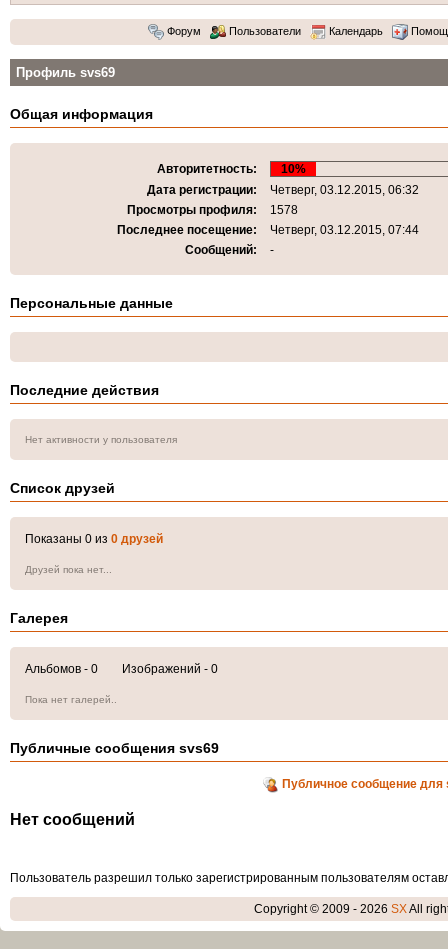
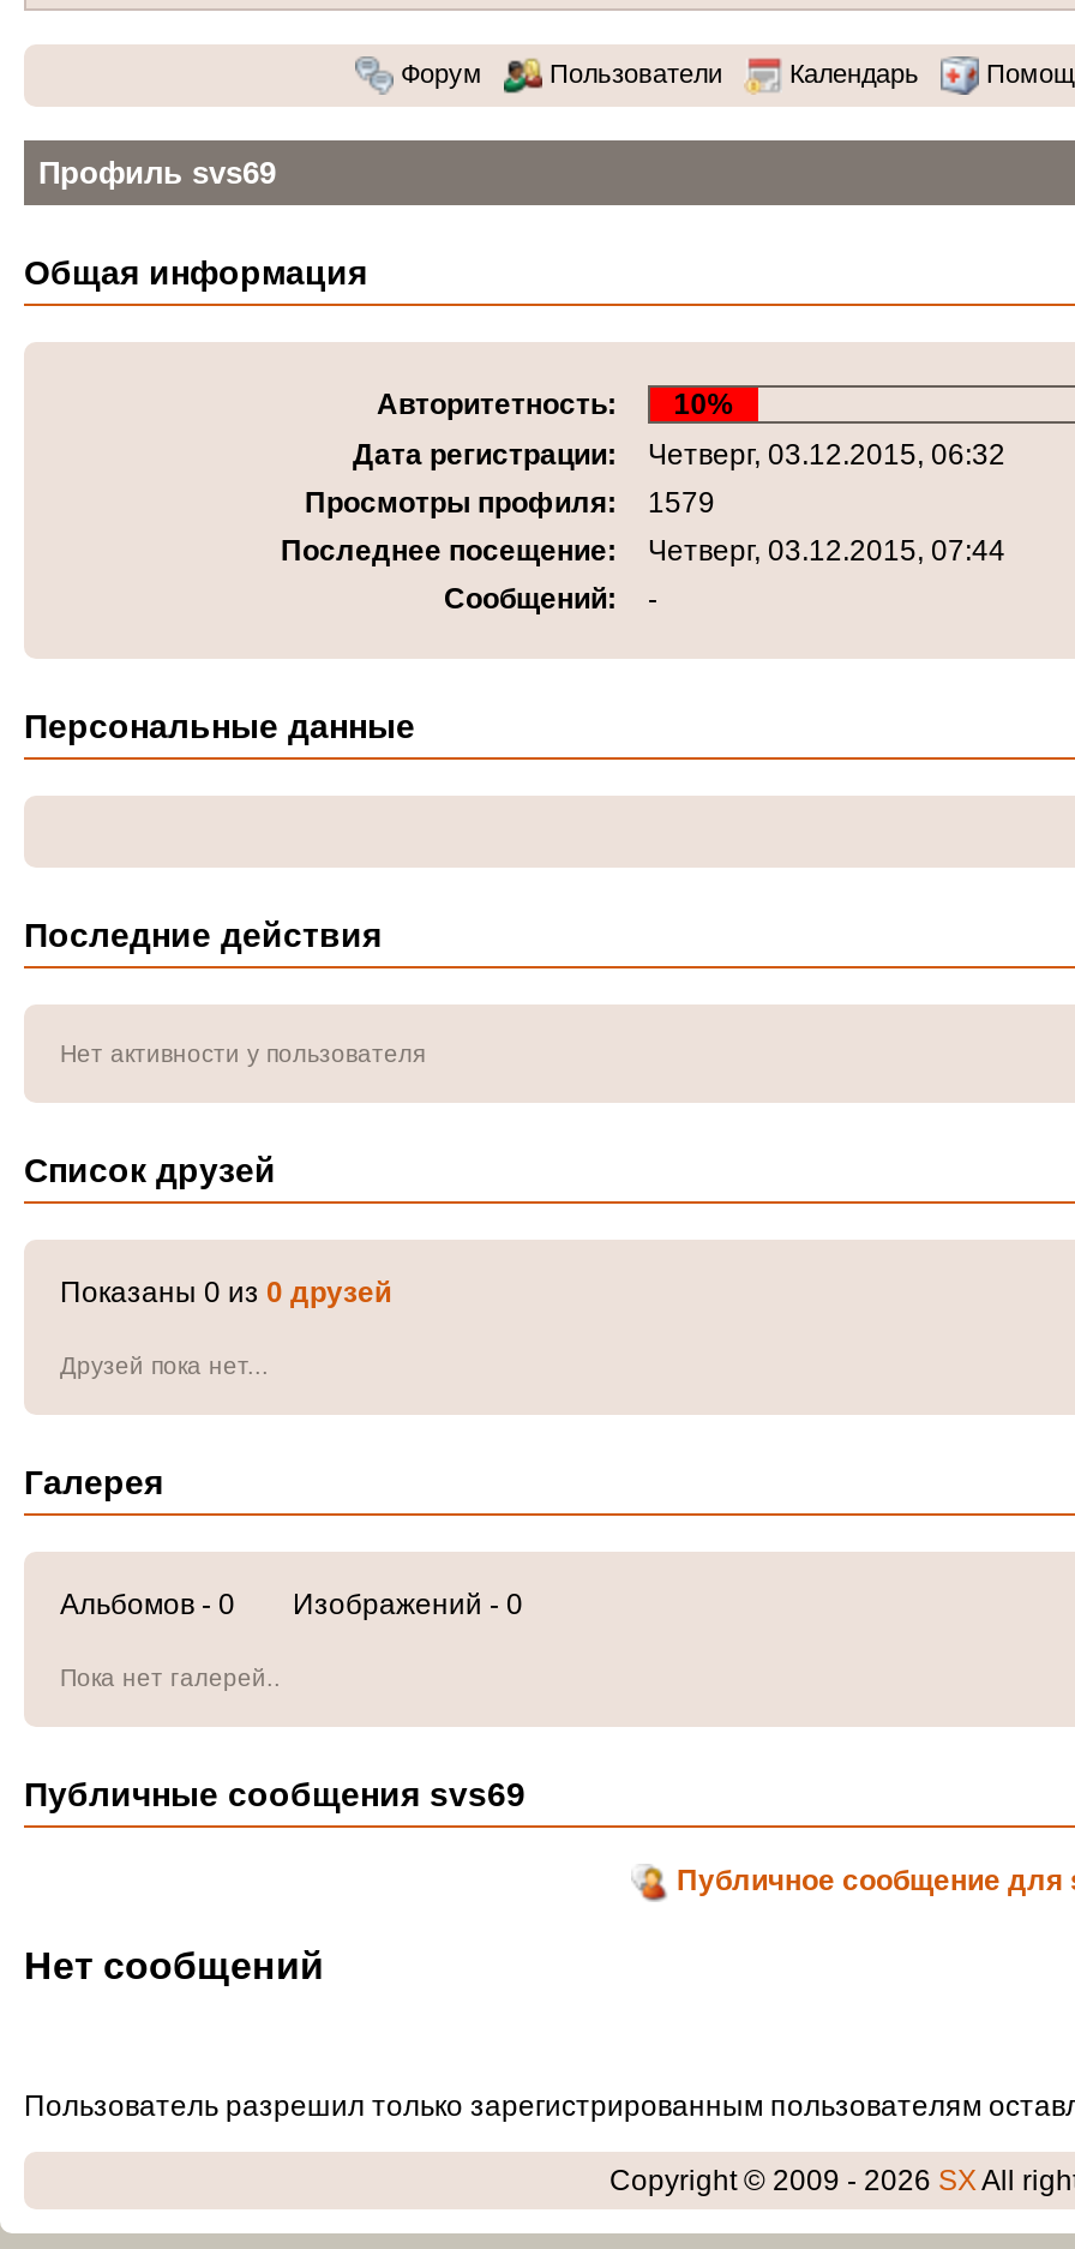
[127,203,298,217] Просмотры профиля: 1578 -> [305,486,715,520] Просмотры профиля: 1579

